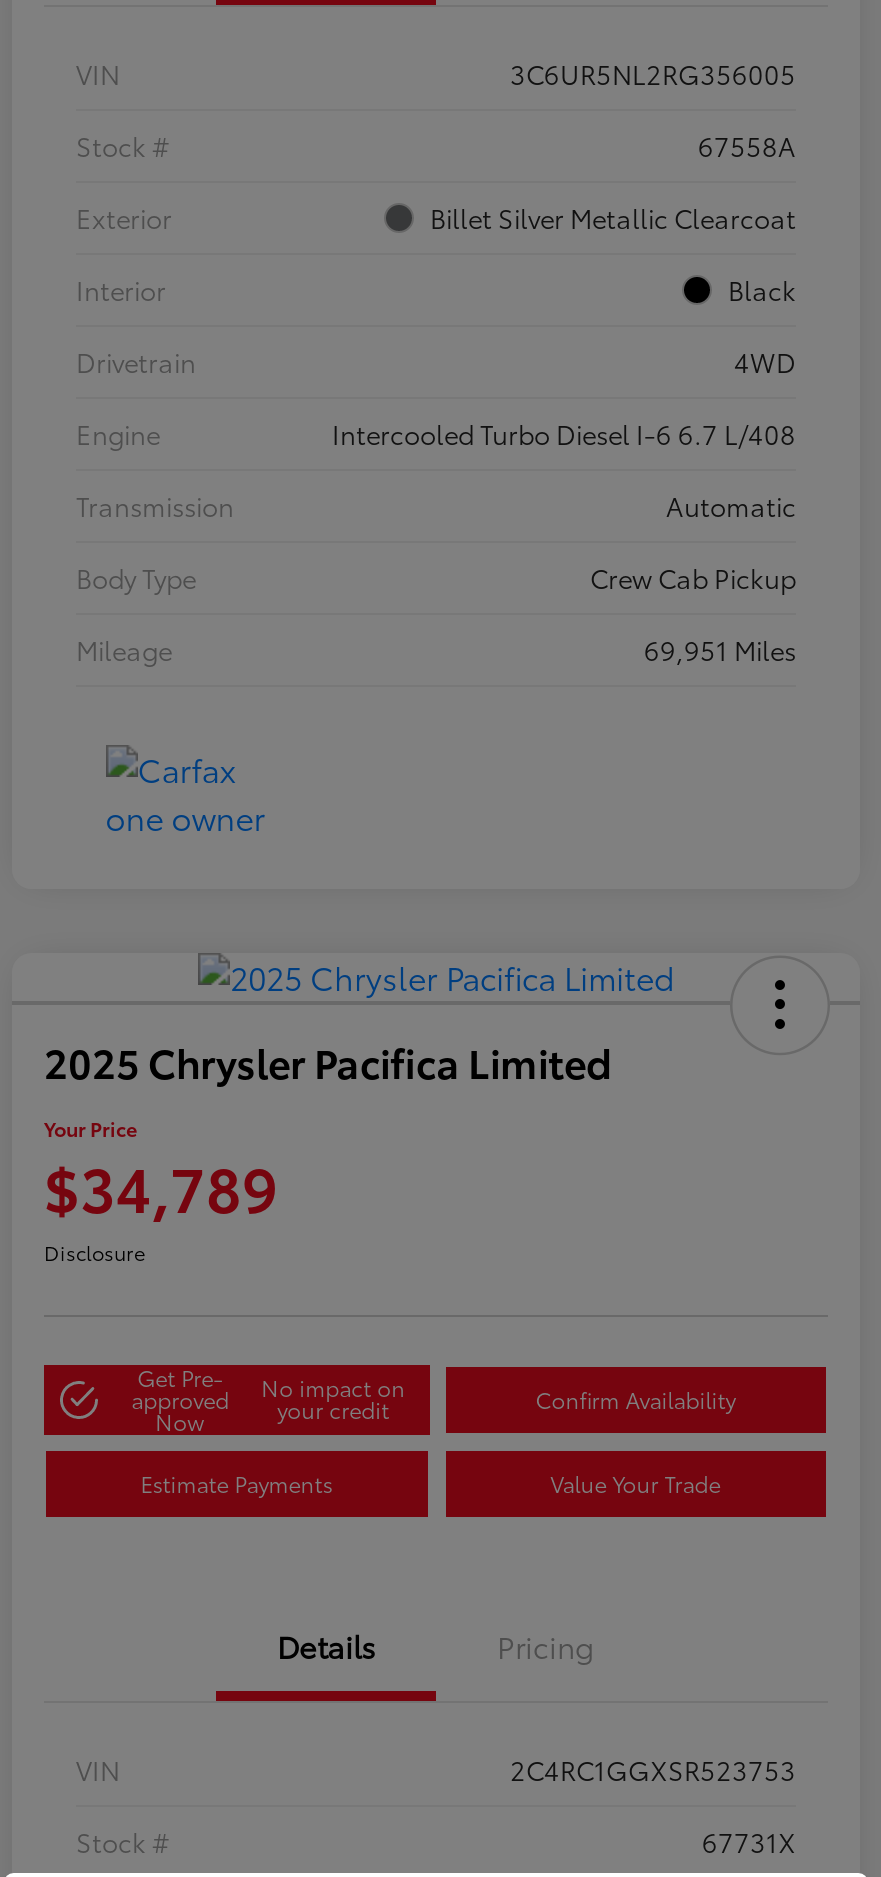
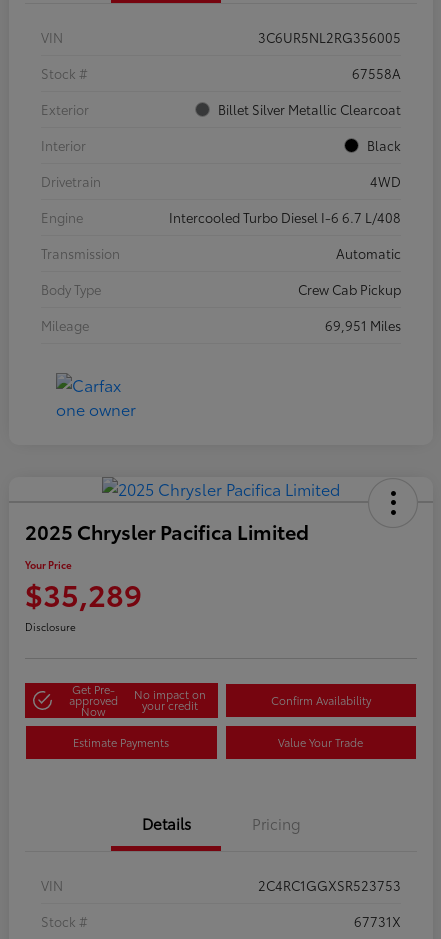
[44,1143,278,1229] $34,789 -> [25,572,142,615] $35,289

